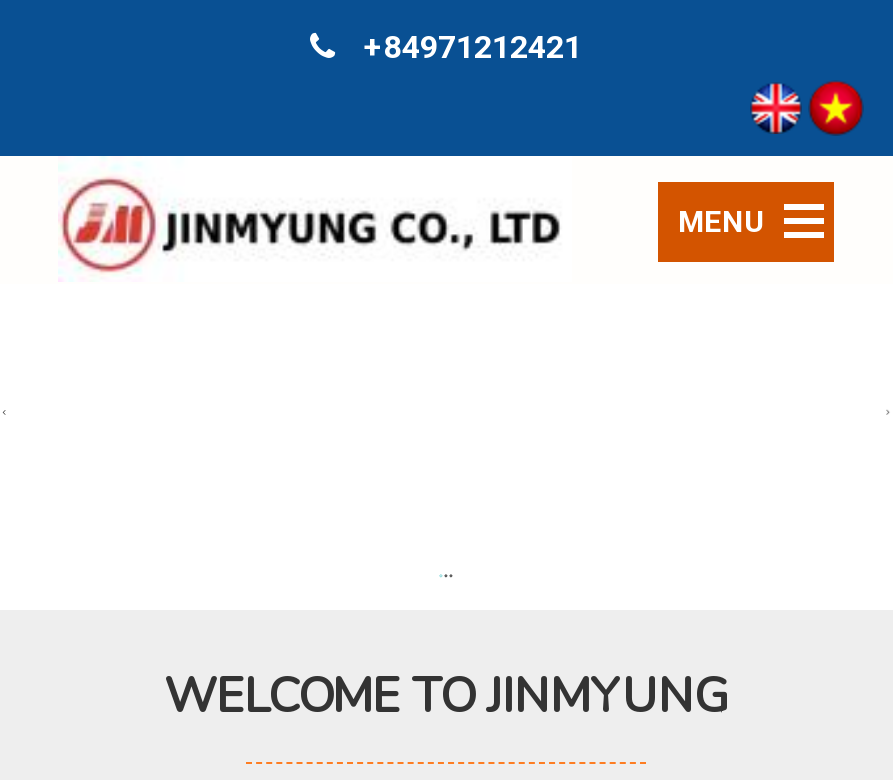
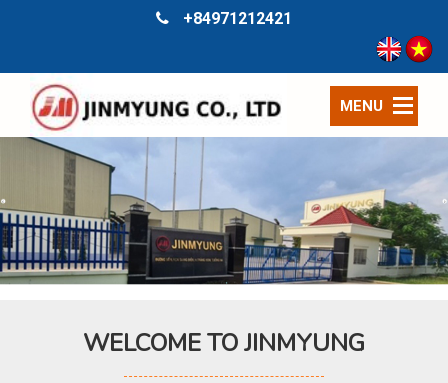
none -> [3,136,445,286] [image]

